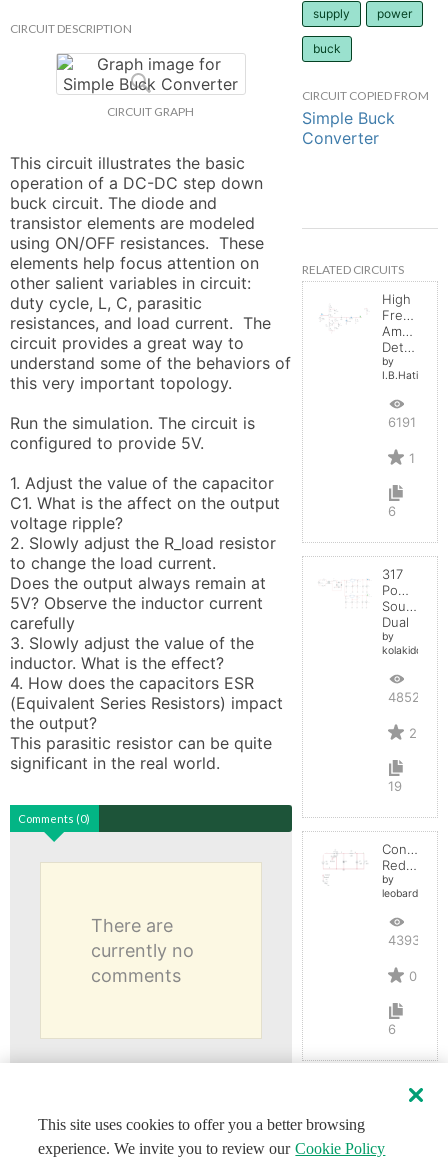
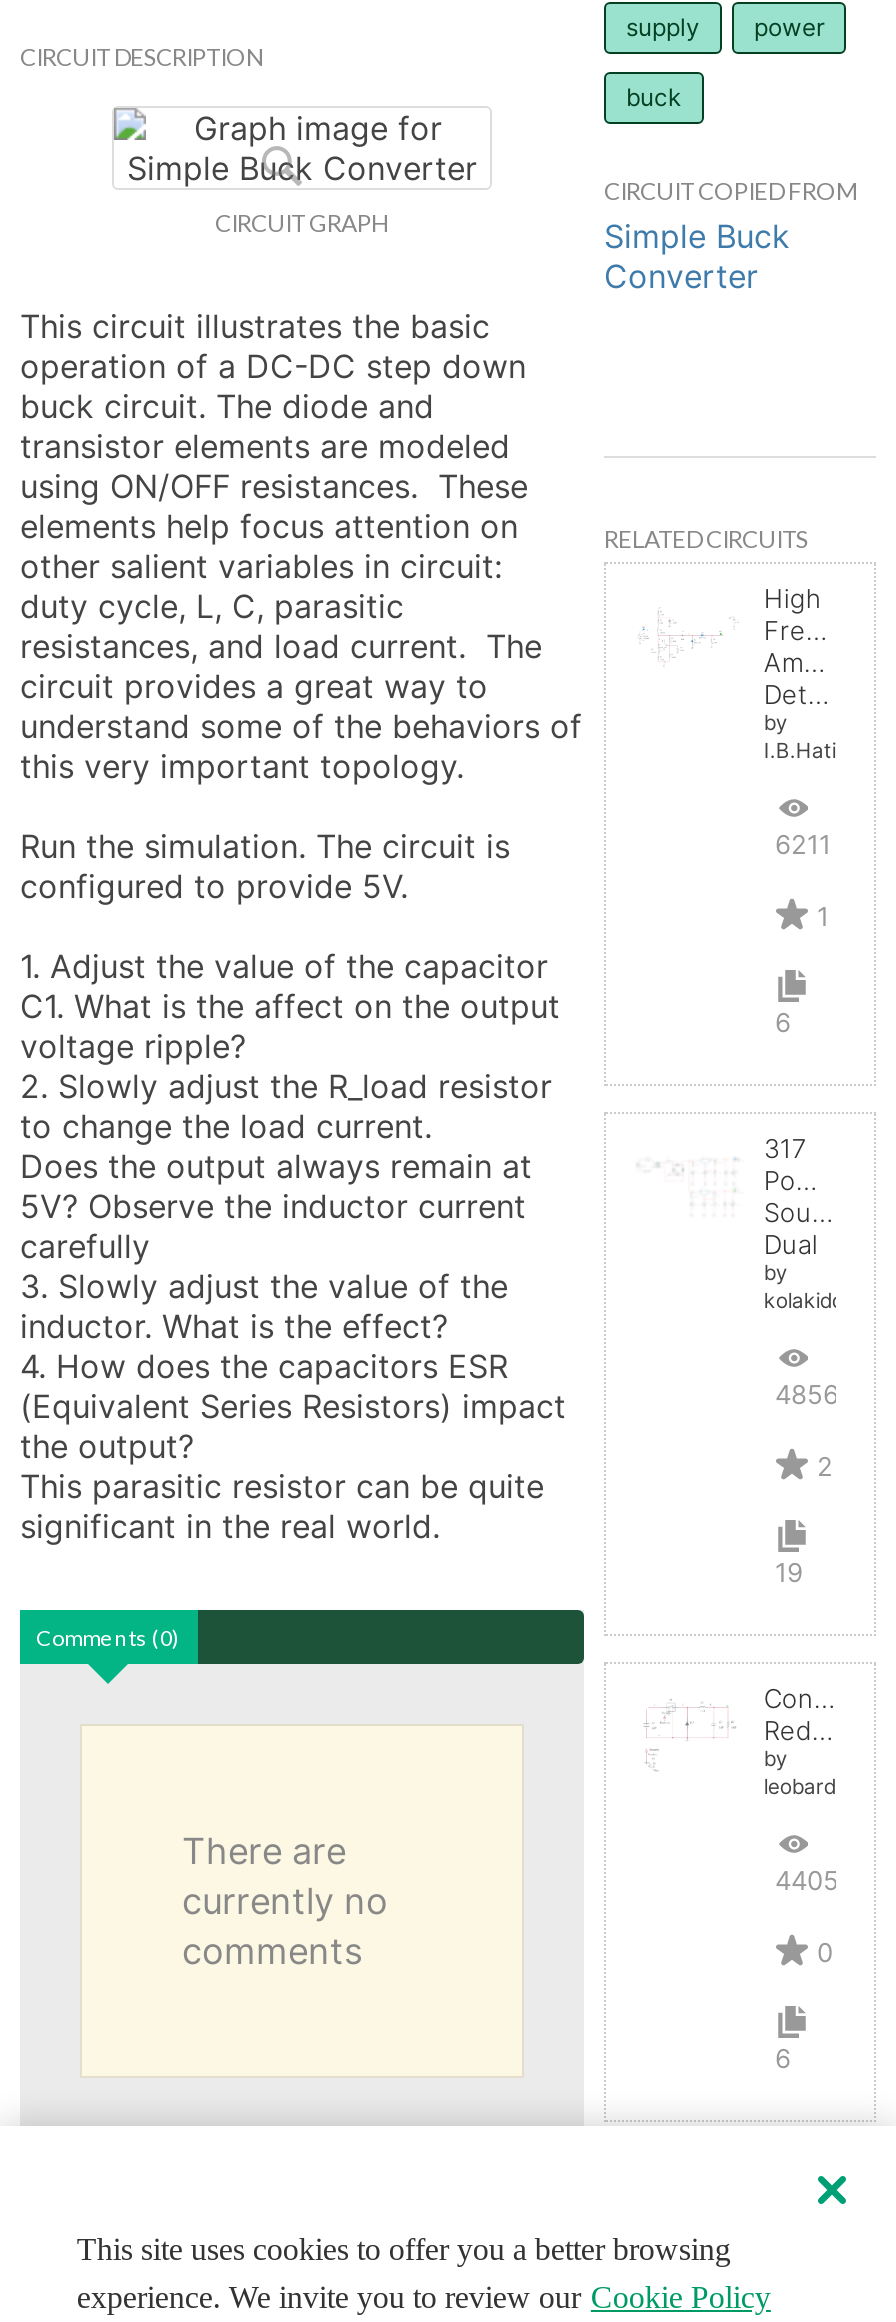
[387,414,415,430] 6191 -> [775,828,831,860] 6211
[387,689,419,705] 4852 -> [775,1378,839,1410] 4856
[387,932,419,948] 4393 -> [775,1864,839,1896] 4405

